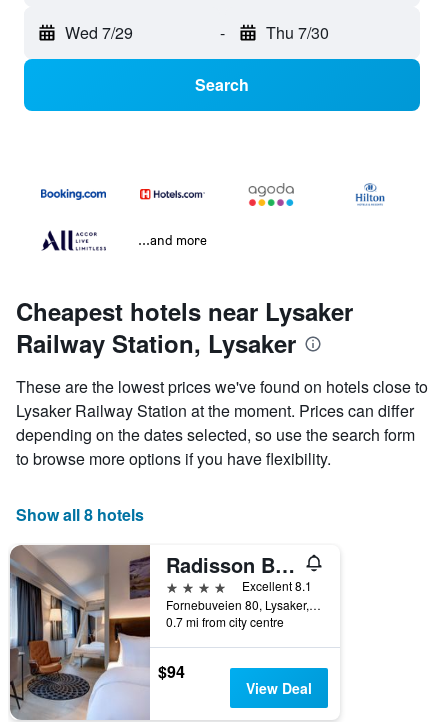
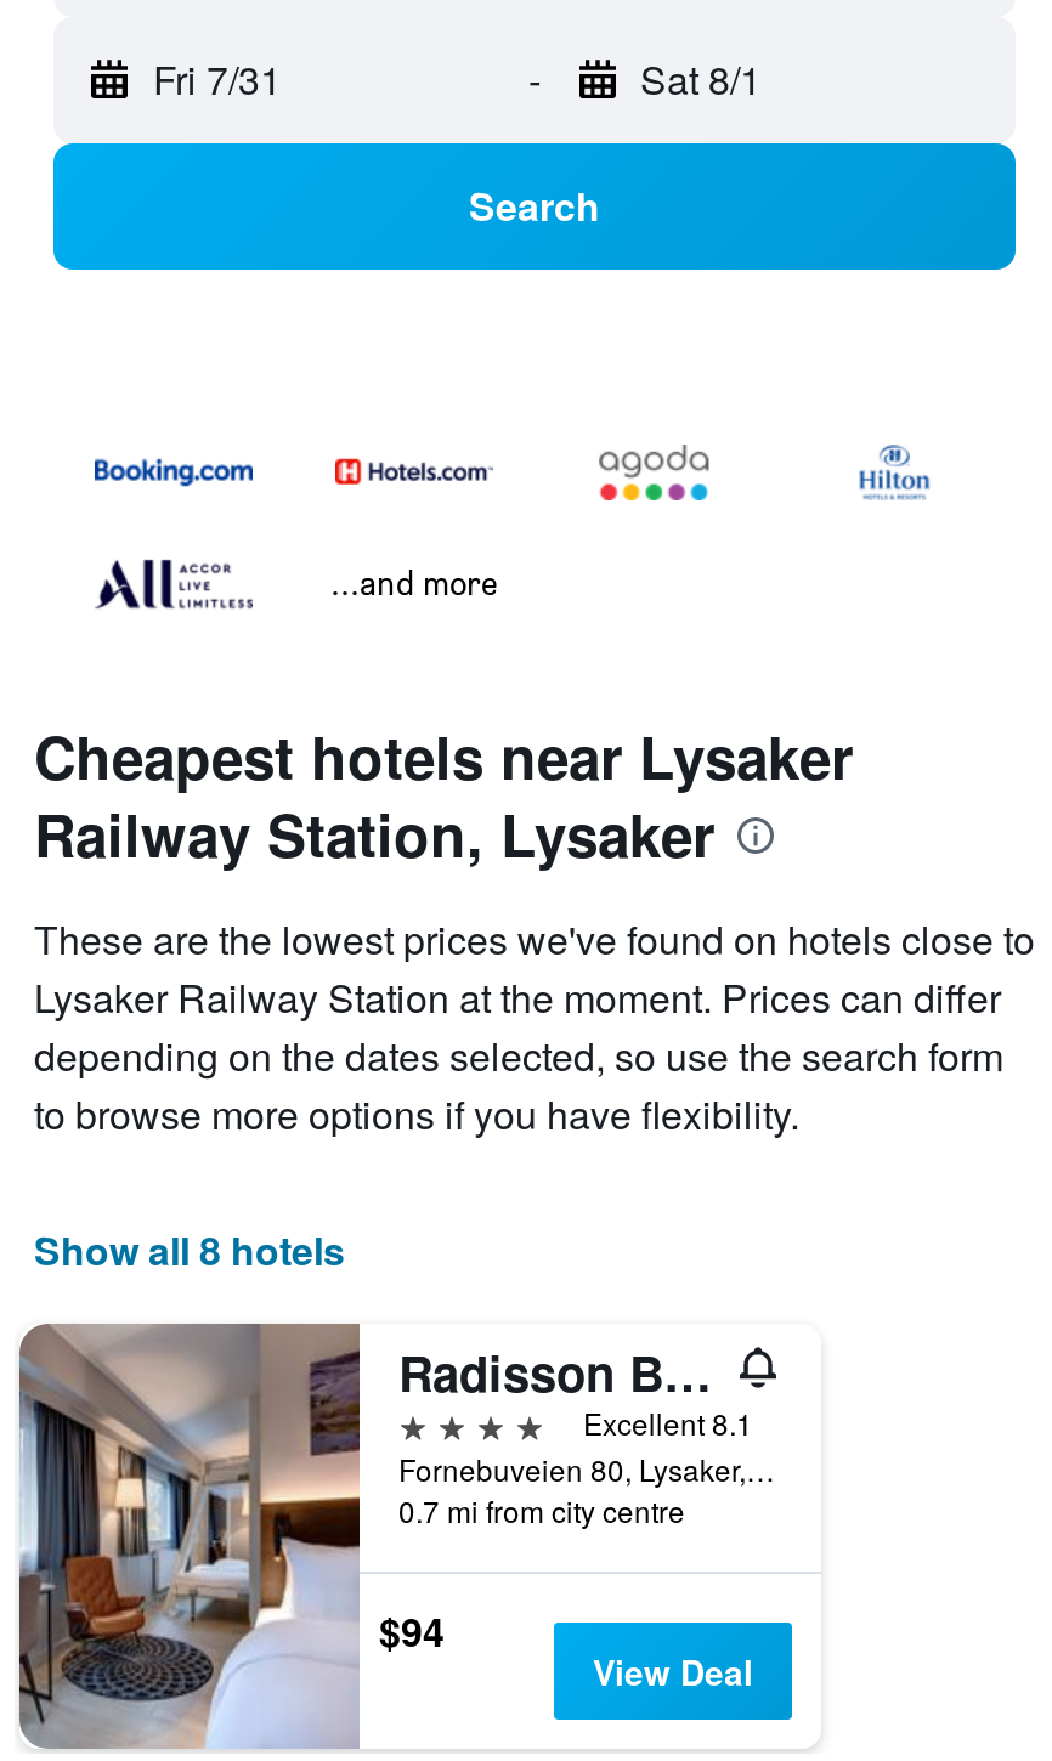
[65,21,133,44] Wed 7/29 -> [153,51,282,107] Fri 7/31
[265,21,328,44] Thu 7/30 -> [640,51,762,107] Sat 8/1

